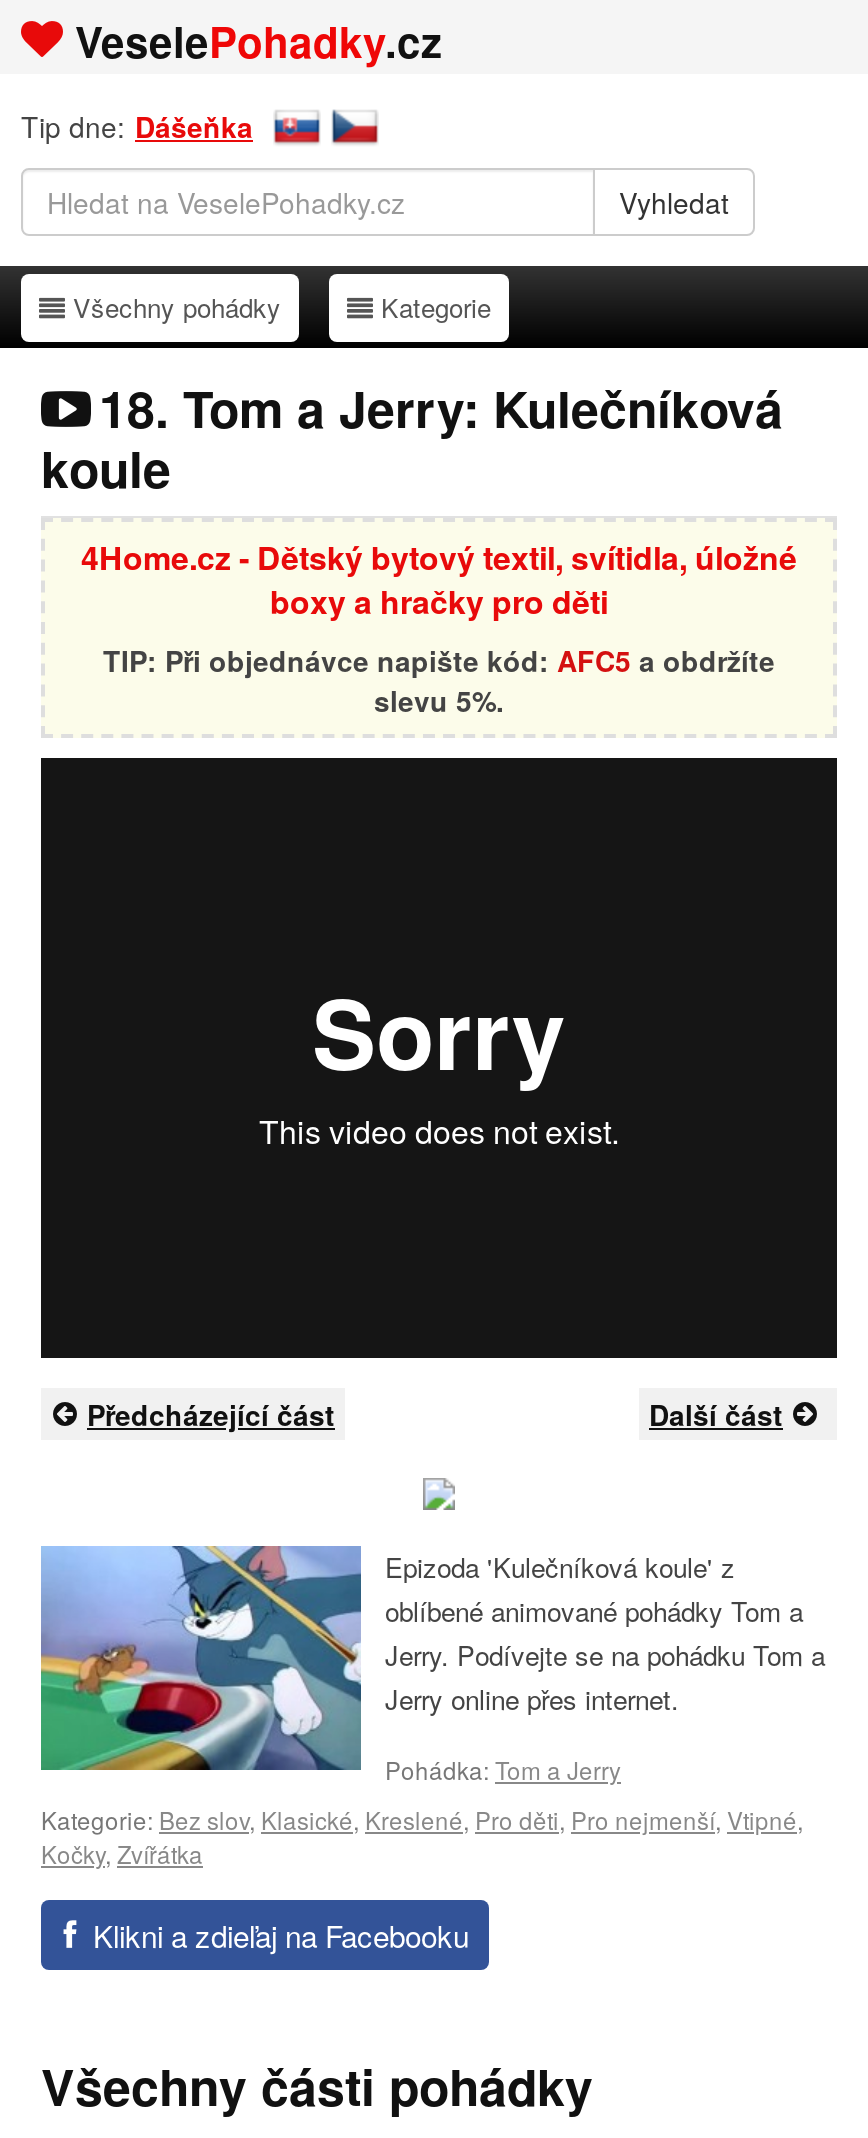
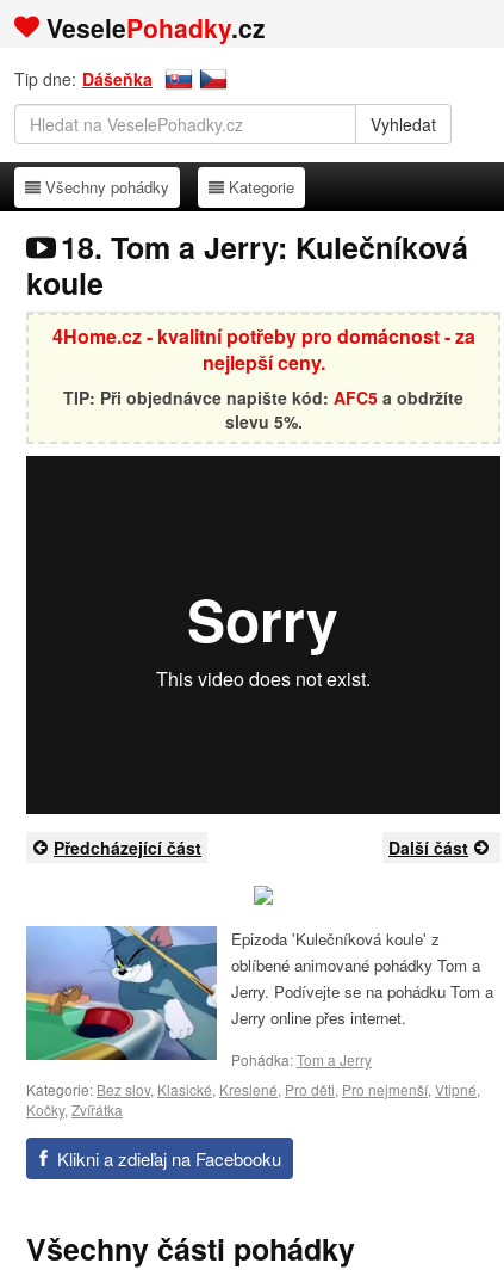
[81,534,797,624] 4Home.cz - Dětský bytový textil, svítidla, úložné | boxy a hračky pro děti -> [52,322,475,376] 4Home.cz - kvalitní potřeby pro domácnost - za | nejlepší ceny.

